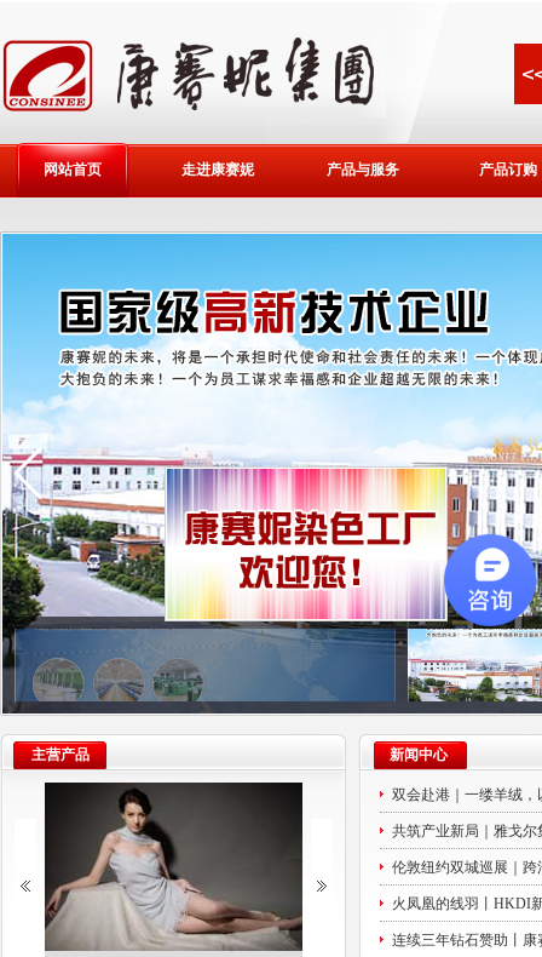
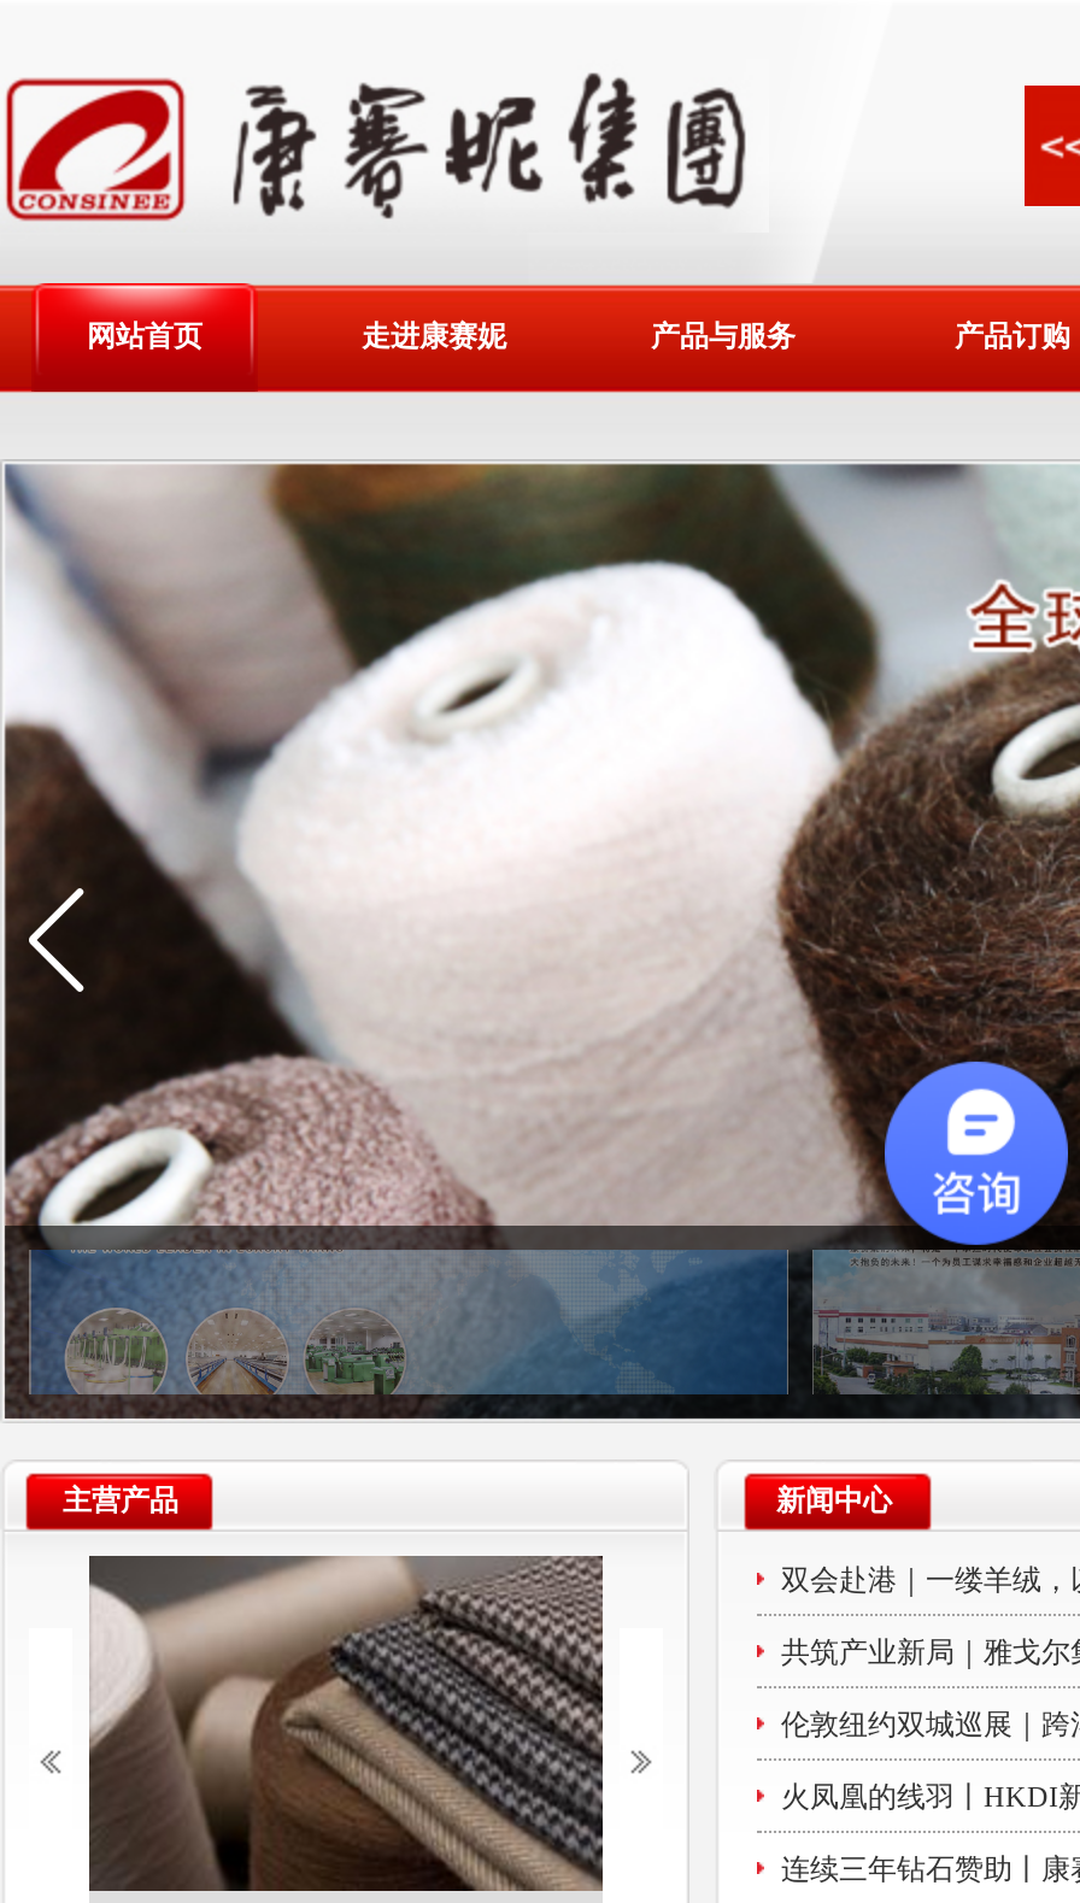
[4,233,538,714] [image] -> [7,462,1073,1419] [image]
[44,781,302,951] [image] -> [89,1556,603,1891] [image]

